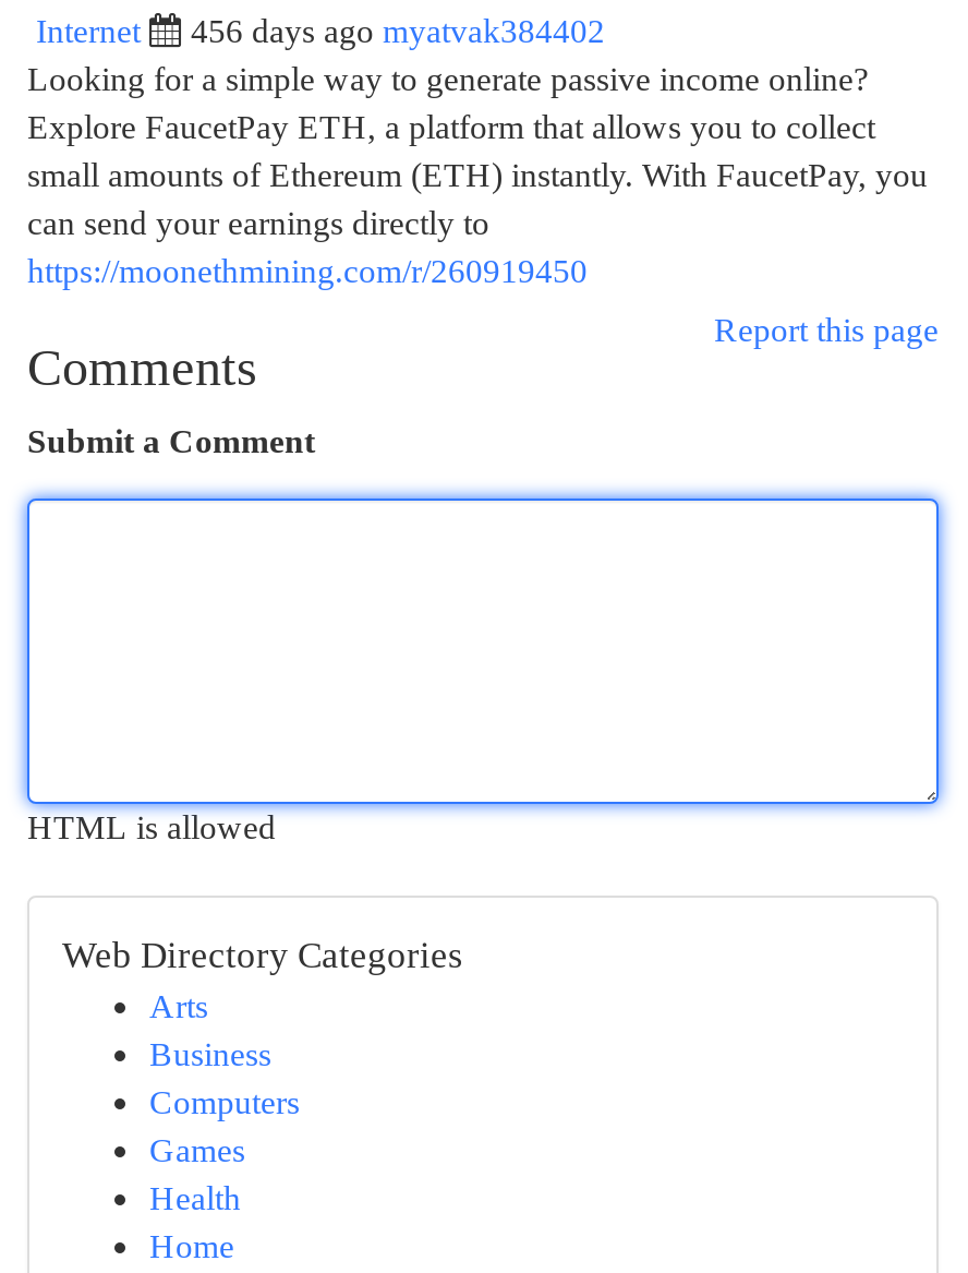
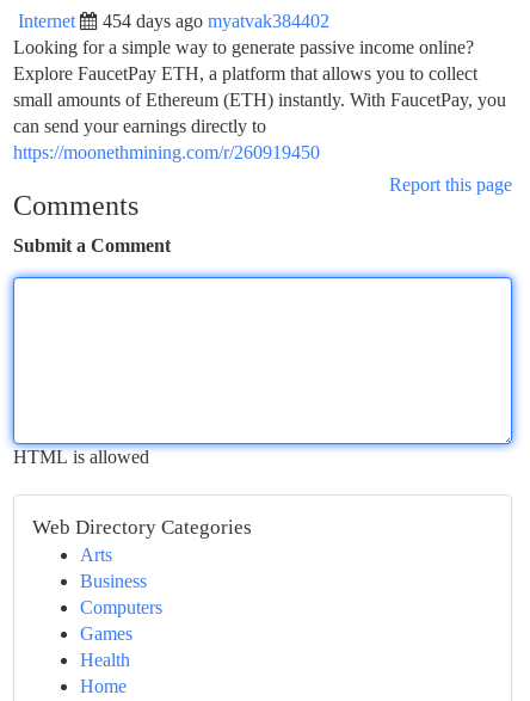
[191,12,605,49] 456 days ago myatvak384402 -> [103,11,329,31] 454 days ago myatvak384402

